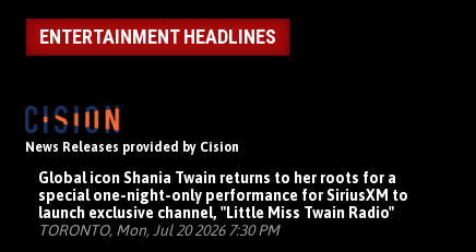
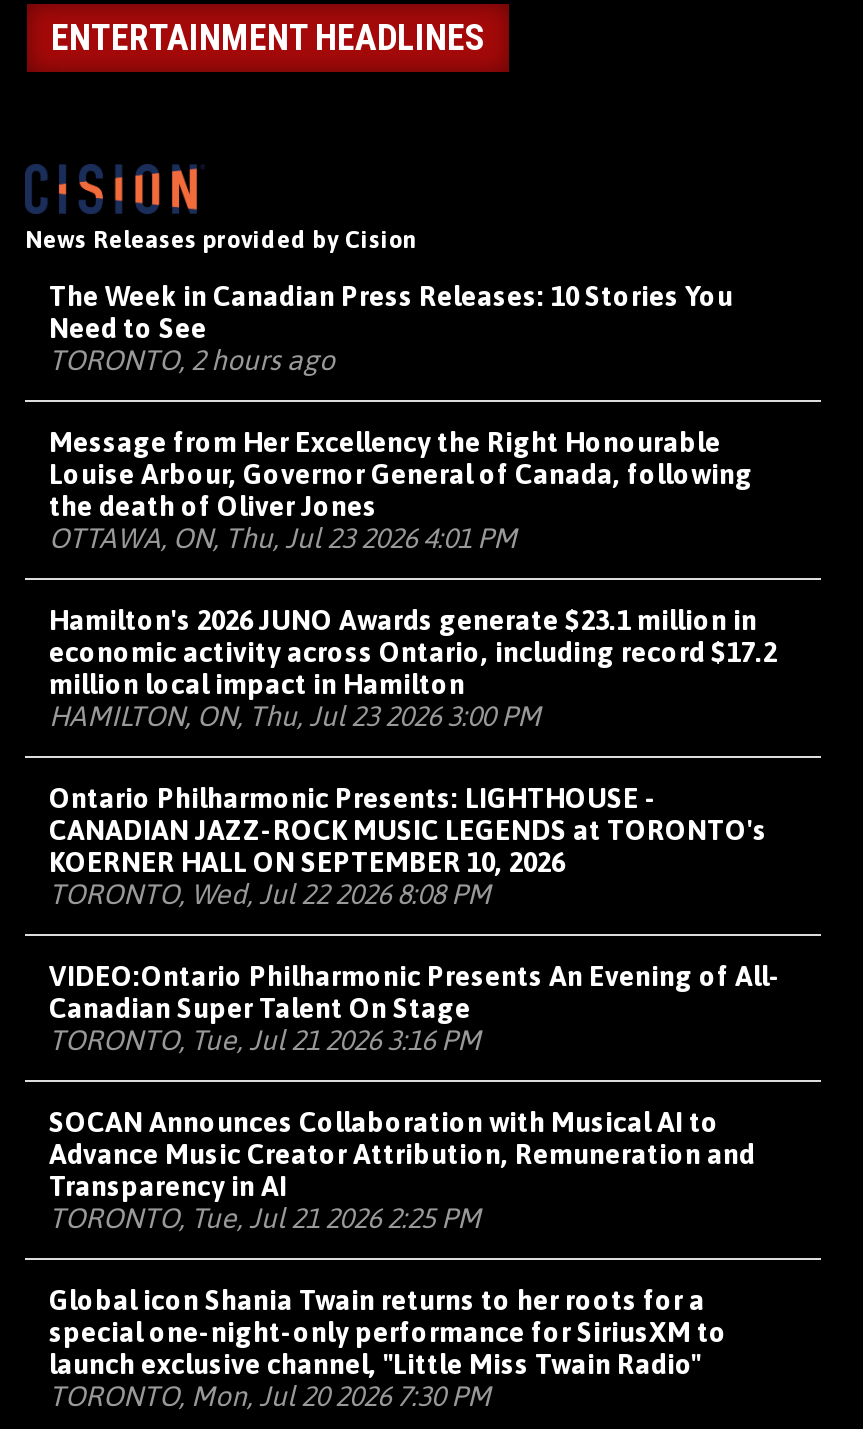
none -> [49,279,781,1233] The Week in Canadian Press Releases: 10 Stories You | Need to See | TORONTO, 2 hours ago | Message from Her Excellency the Right Honourable | Louise Arbour, Governor General of Canada, following | the death of Oliver Jones | OTTAWA, ON, Thu, Jul 23 2026 4:01 PM | Hamilton's 2026 JUNO Awards generate $23.1 million in | economic activity across Ontario, including record $17.2 | million local impact in Hamilton | HAMILTON, ON, Thu, Jul 23 2026 3:00 PM | Ontario Philharmonic Presents: LIGHTHOUSE - | CANADIAN JAZZ-ROCK MUSIC LEGENDS at TORONTO's | KOERNER HALL ON SEPTEMBER 10, 2026 | TORONTO, Wed, Jul 22 2026 8:08 PM | VIDEO:Ontario Philharmonic Presents An Evening of All- | Canadian Super Talent On Stage | TORONTO, Tue, Jul 21 2026 3:16 PM | SOCAN Announces Collaboration with Musical AI to | Advance Music Creator Attribution, Remuneration and | Transparency in AI | TORONTO, Tue, Jul 21 2026 2:25 PM

